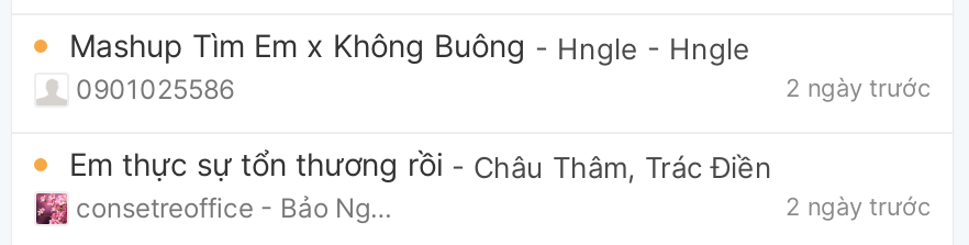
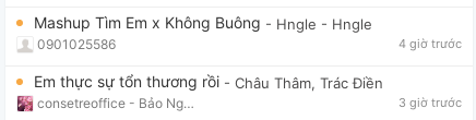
[786,73,931,103] 2 ngày trước -> [398,36,462,51] 4 giờ trước
[786,191,931,222] 2 ngày trước -> [398,95,462,110] 3 giờ trước

